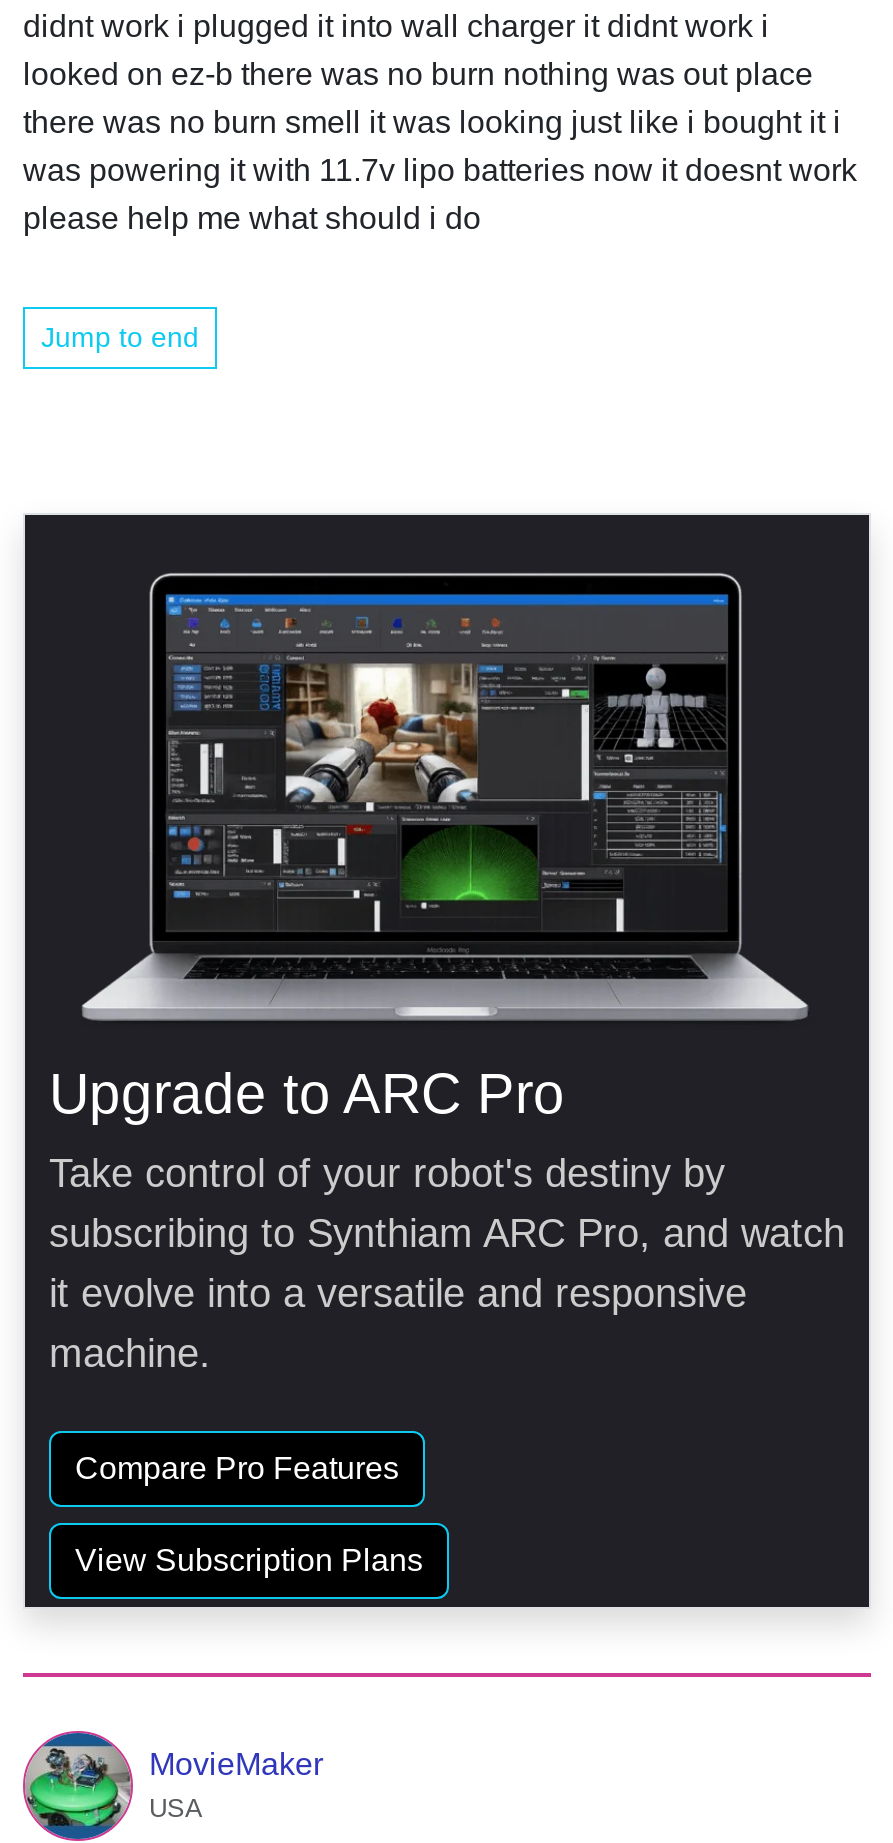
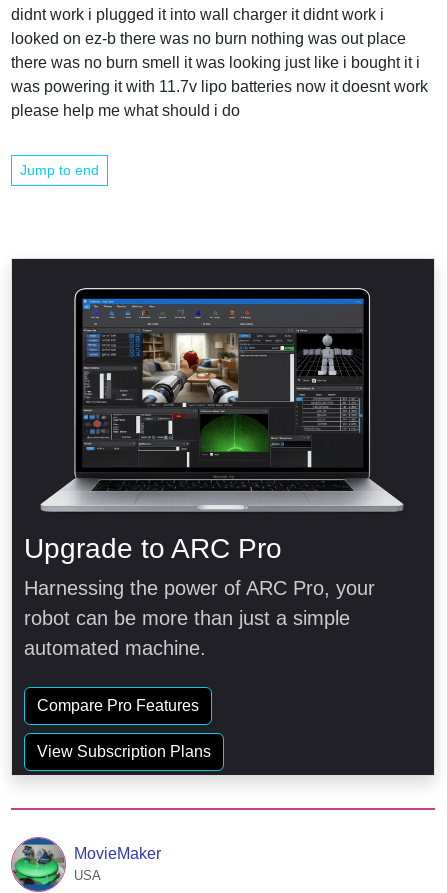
[49,1152,845,1376] Take control of your robot's destiny by | subscribing to Synthiam ARC Pro, and watch | it evolve into a versatile and responsive | machine. -> [24,577,375,659] Harnessing the power of ARC Pro, your | robot can be more than just a simple | automated machine.

